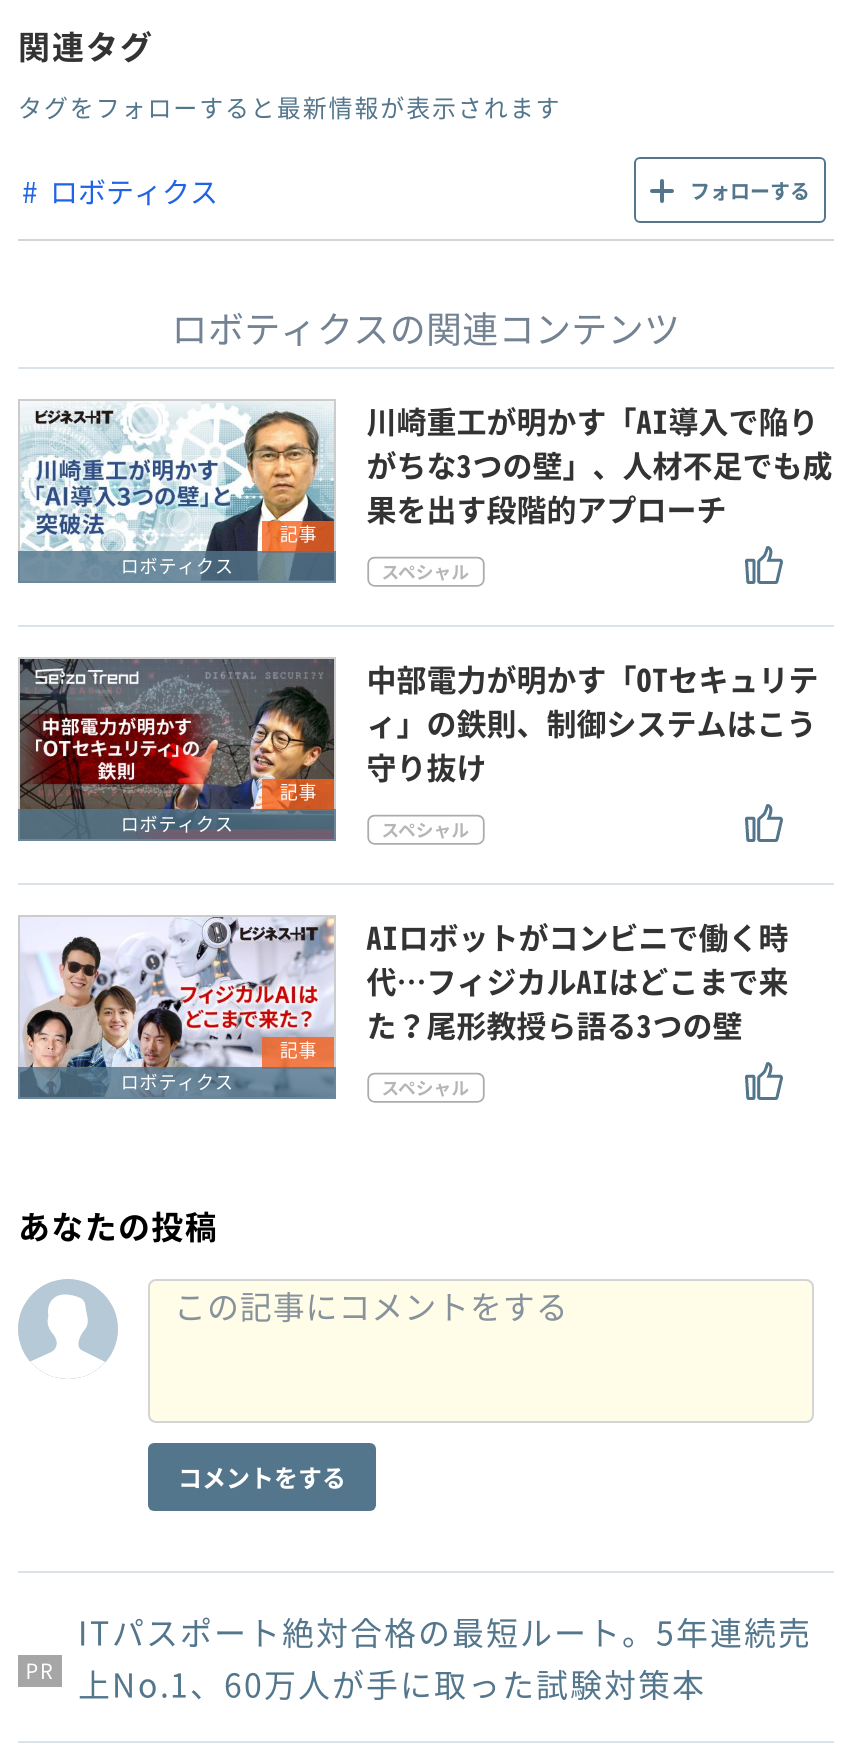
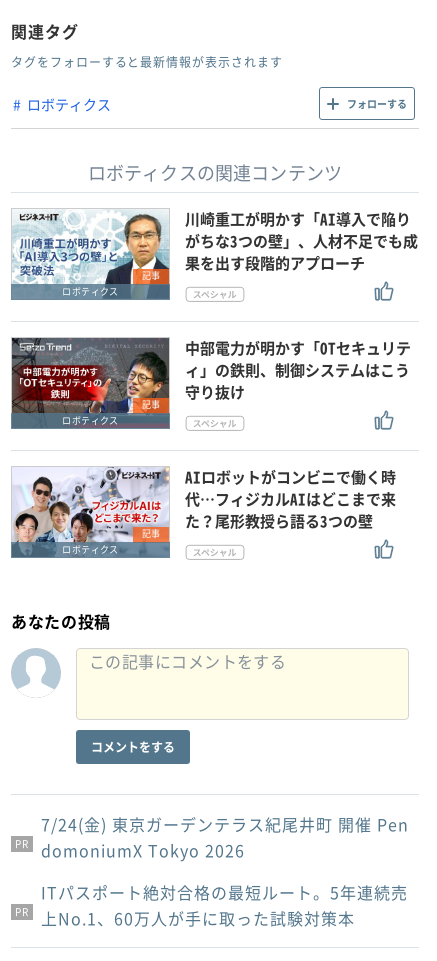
none -> [41,812,409,862] 7/24(金) 東京ガーデンテラス紀尾井町 開催 Pen | domoniumX Tokyo 2026

